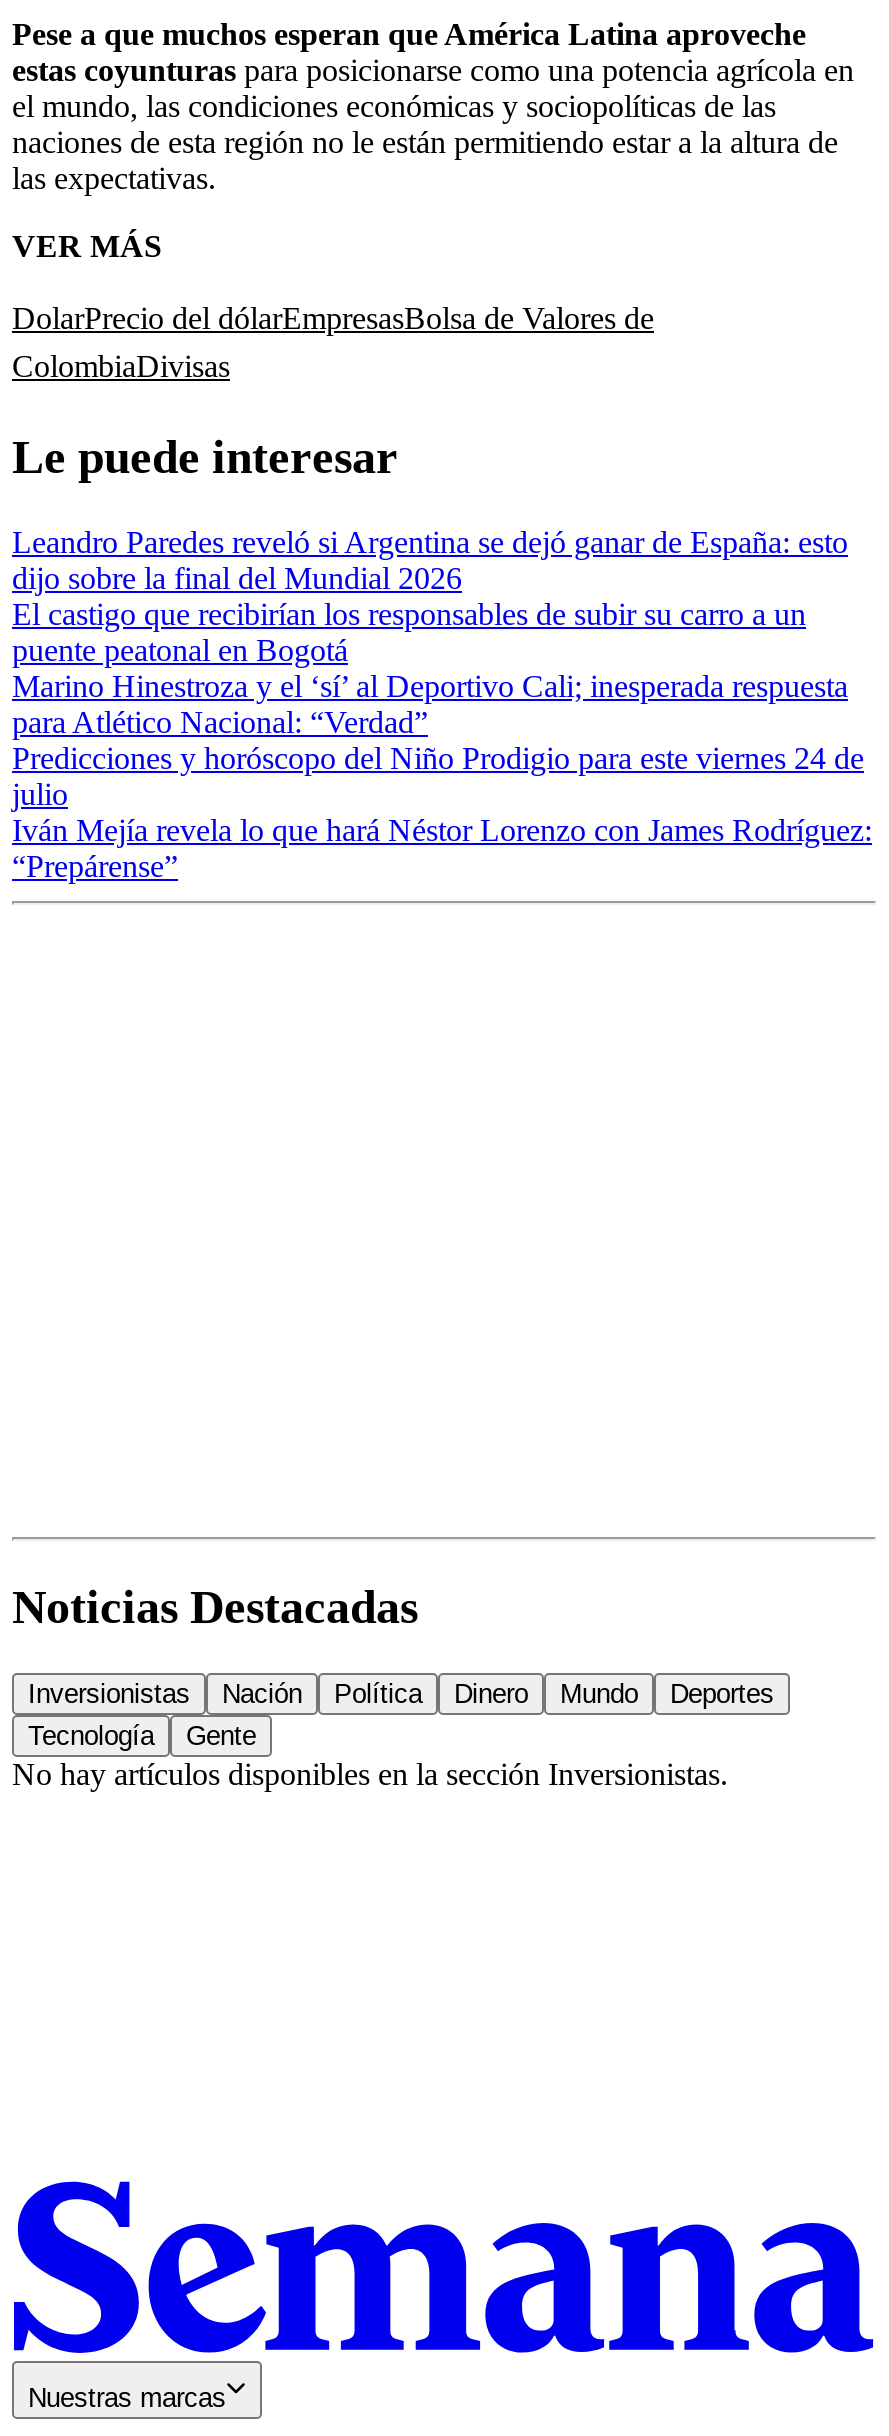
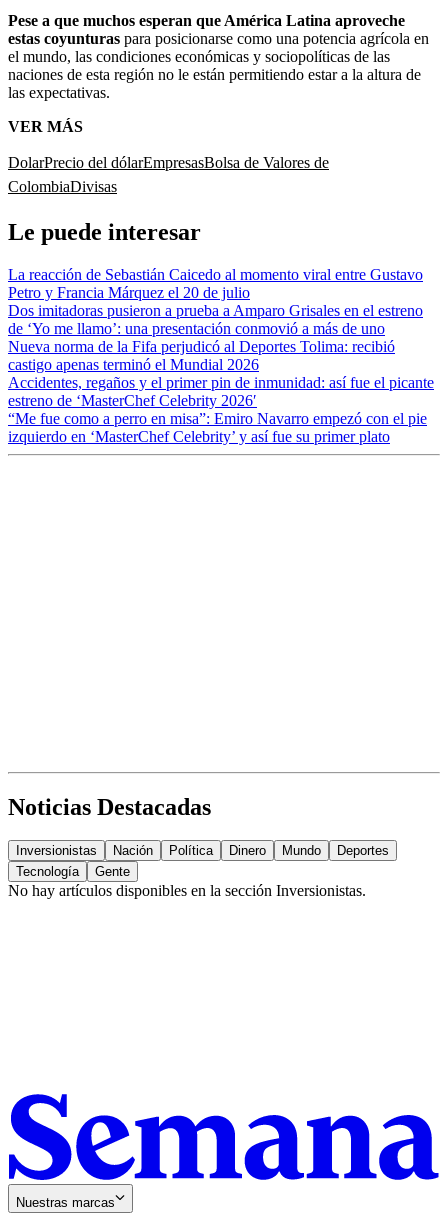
[12,524,872,882] Leandro Paredes reveló si Argentina se dejó ganar de España: esto | dijo sobre la final del Mundial 2026 | El castigo que recibirían los responsables de subir su carro a un | puente peatonal en Bogotá | Marino Hinestroza y el ‘sí’ al Deportivo Cali; inesperada respuesta | para Atlético Nacional: “Verdad” | Predicciones y horóscopo del Niño Prodigio para este viernes 24 de | julio | Iván Mejía revela lo que hará Néstor Lorenzo con James Rodríguez: | “Prepárense” -> [8,266,434,445] La reacción de Sebastián Caicedo al momento viral entre Gustavo | Petro y Francia Márquez el 20 de julio | Dos imitadoras pusieron a prueba a Amparo Grisales en el estreno | de ‘Yo me llamo’: una presentación conmovió a más de uno | Nueva norma de la Fifa perjudicó al Deportes Tolima: recibió | castigo apenas terminó el Mundial 2026 | Accidentes, regaños y el primer pin de inmunidad: así fue el picante | estreno de ‘MasterChef Celebrity 2026′ | “Me fue como a perro en misa”: Emiro Navarro empezó con el pie | izquierdo en ‘MasterChef Celebrity’ y así fue su primer plato

